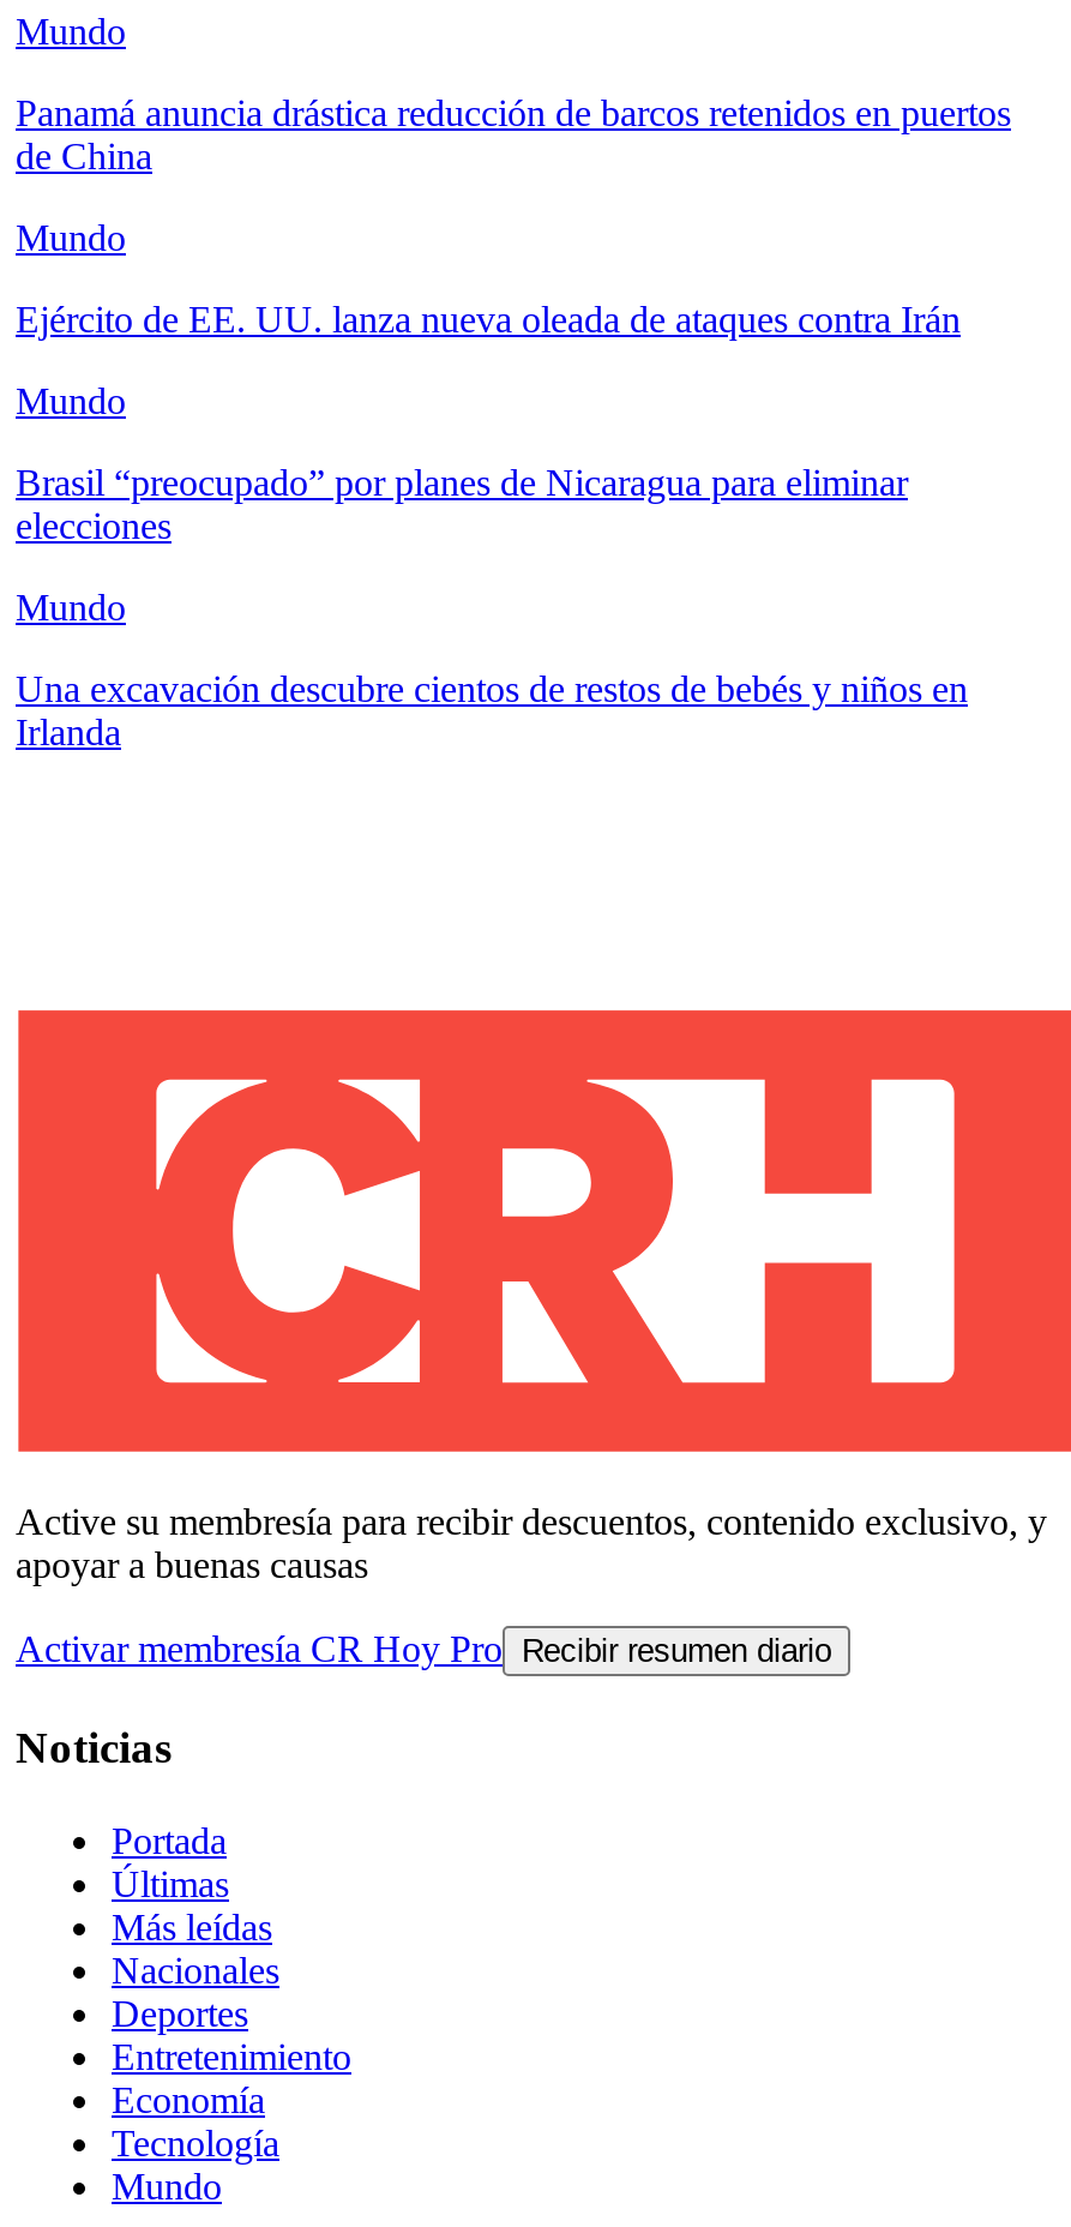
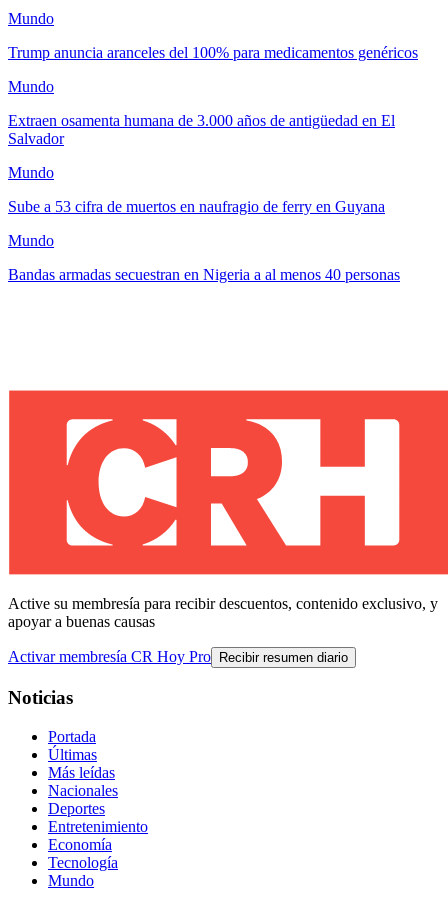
[16,93,1011,177] Panamá anuncia drástica reducción de barcos retenidos en puertos | de China -> [8,44,418,61] Trump anuncia aranceles del 100% para medicamentos genéricos
[16,299,961,340] Ejército de EE. UU. lanza nueva oleada de ataques contra Irán -> [8,112,395,147] Extraen osamenta humana de 3.000 años de antigüedad en El | Salvador
[16,462,908,546] Brasil “preocupado” por planes de Nicaragua para eliminar | elecciones -> [8,198,385,215] Sube a 53 cifra de muertos en naufragio de ferry en Guyana
[16,669,968,753] Una excavación descubre cientos de restos de bebés y niños en | Irlanda -> [8,266,400,283] Bandas armadas secuestran en Nigeria a al menos 40 personas

